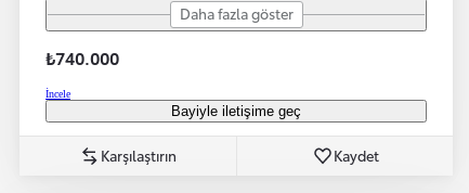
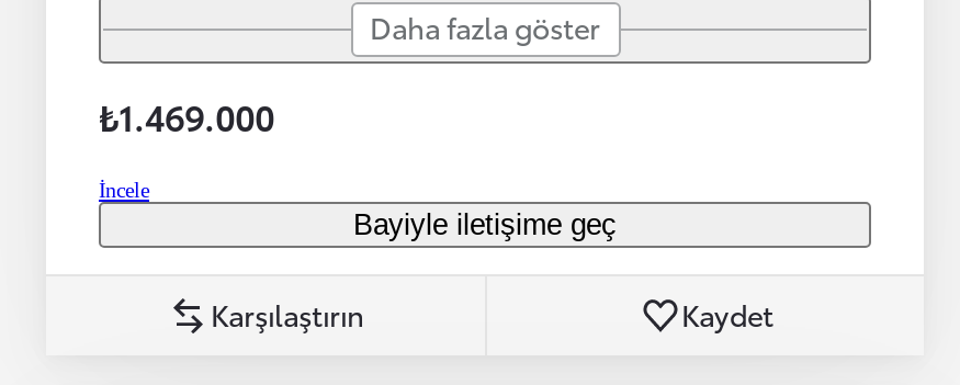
[45,44,119,69] ₺740.000 -> [99,90,274,140] ₺1.469.000

